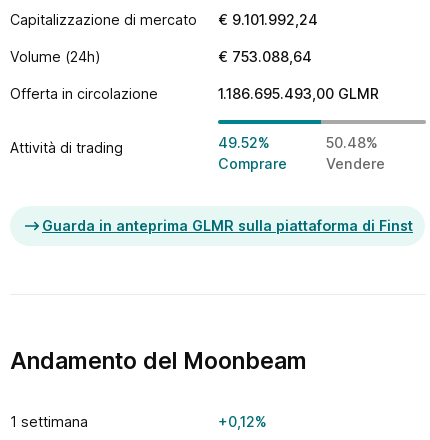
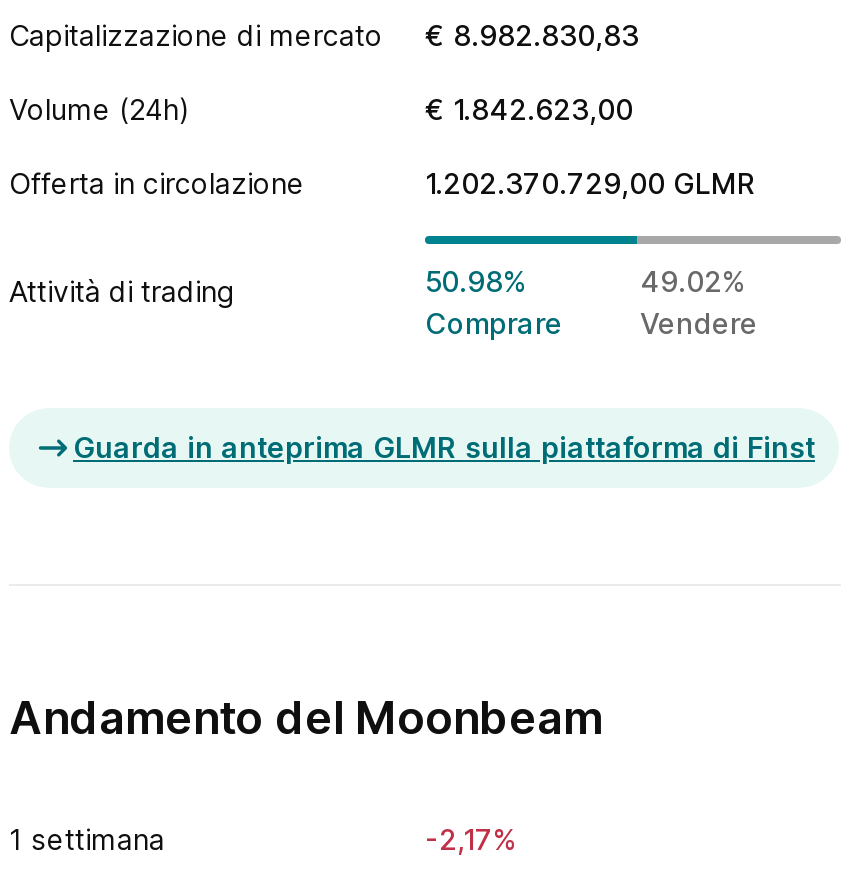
[10,11,318,28] Capitalizzazione di mercato €9.101.992,24 -> [9,18,639,52] Capitalizzazione di mercato €8.982.830,83
[218,48,312,65] €753.088,64 -> [425,92,633,126] €1.842.623,00
[218,85,379,102] 1.186.695.493,00 GLMR -> [425,166,755,200] 1.202.370.729,00 GLMR
[218,134,270,151] 49.52% -> [425,264,527,298] 50.98%
[326,134,378,151] 50.48% -> [640,264,746,298] 49.02%
[218,413,267,430] +0,12% -> [425,822,517,856] -2,17%

